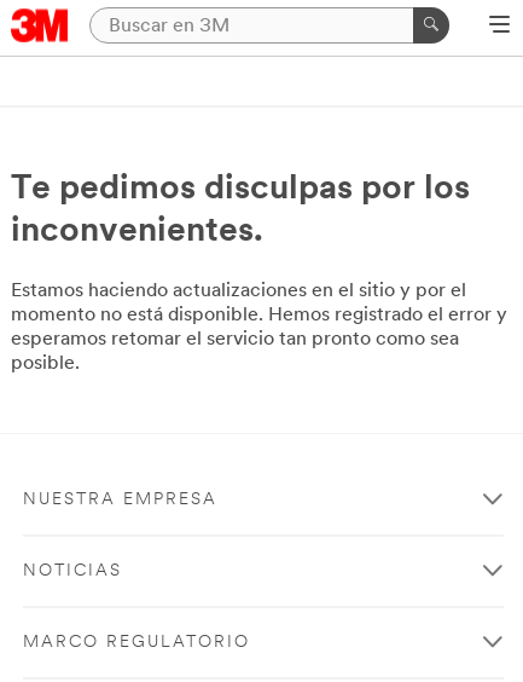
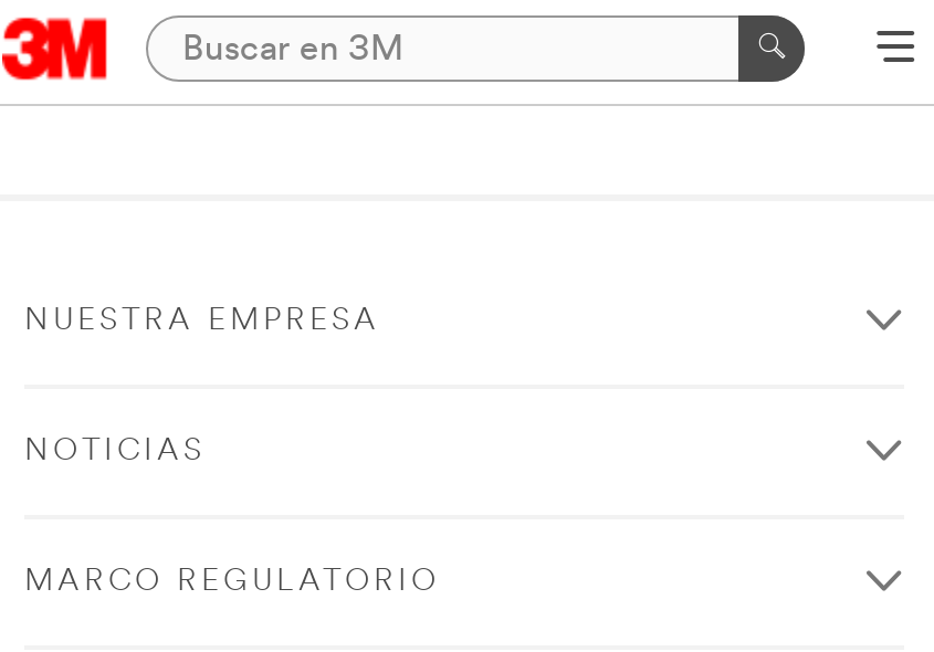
[11,173,507,374] Te pedimos disculpas por los | inconvenientes. | Estamos haciendo actualizaciones en el sitio y por el | momento no está disponible. Hemos registrado el error y | esperamos retomar el servicio tan pronto como sea | posible. -> none

